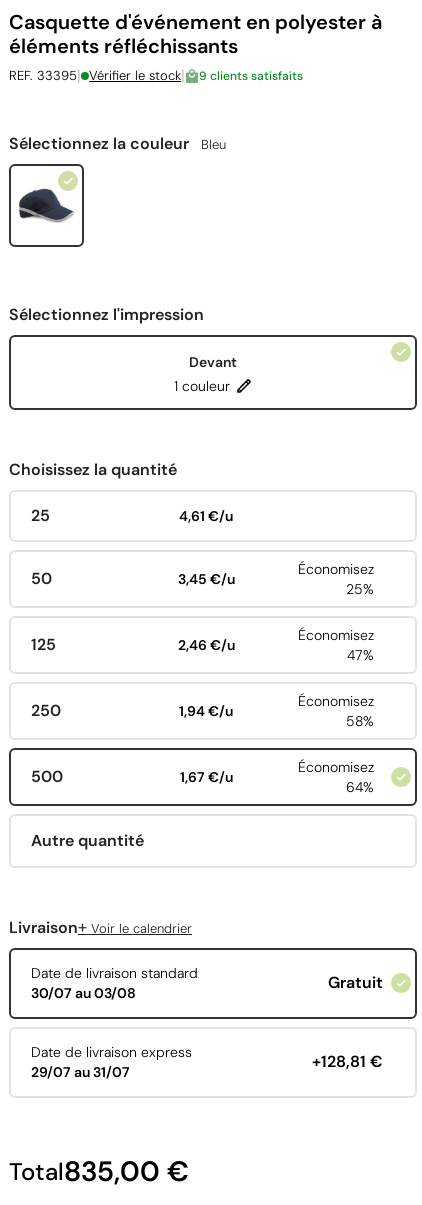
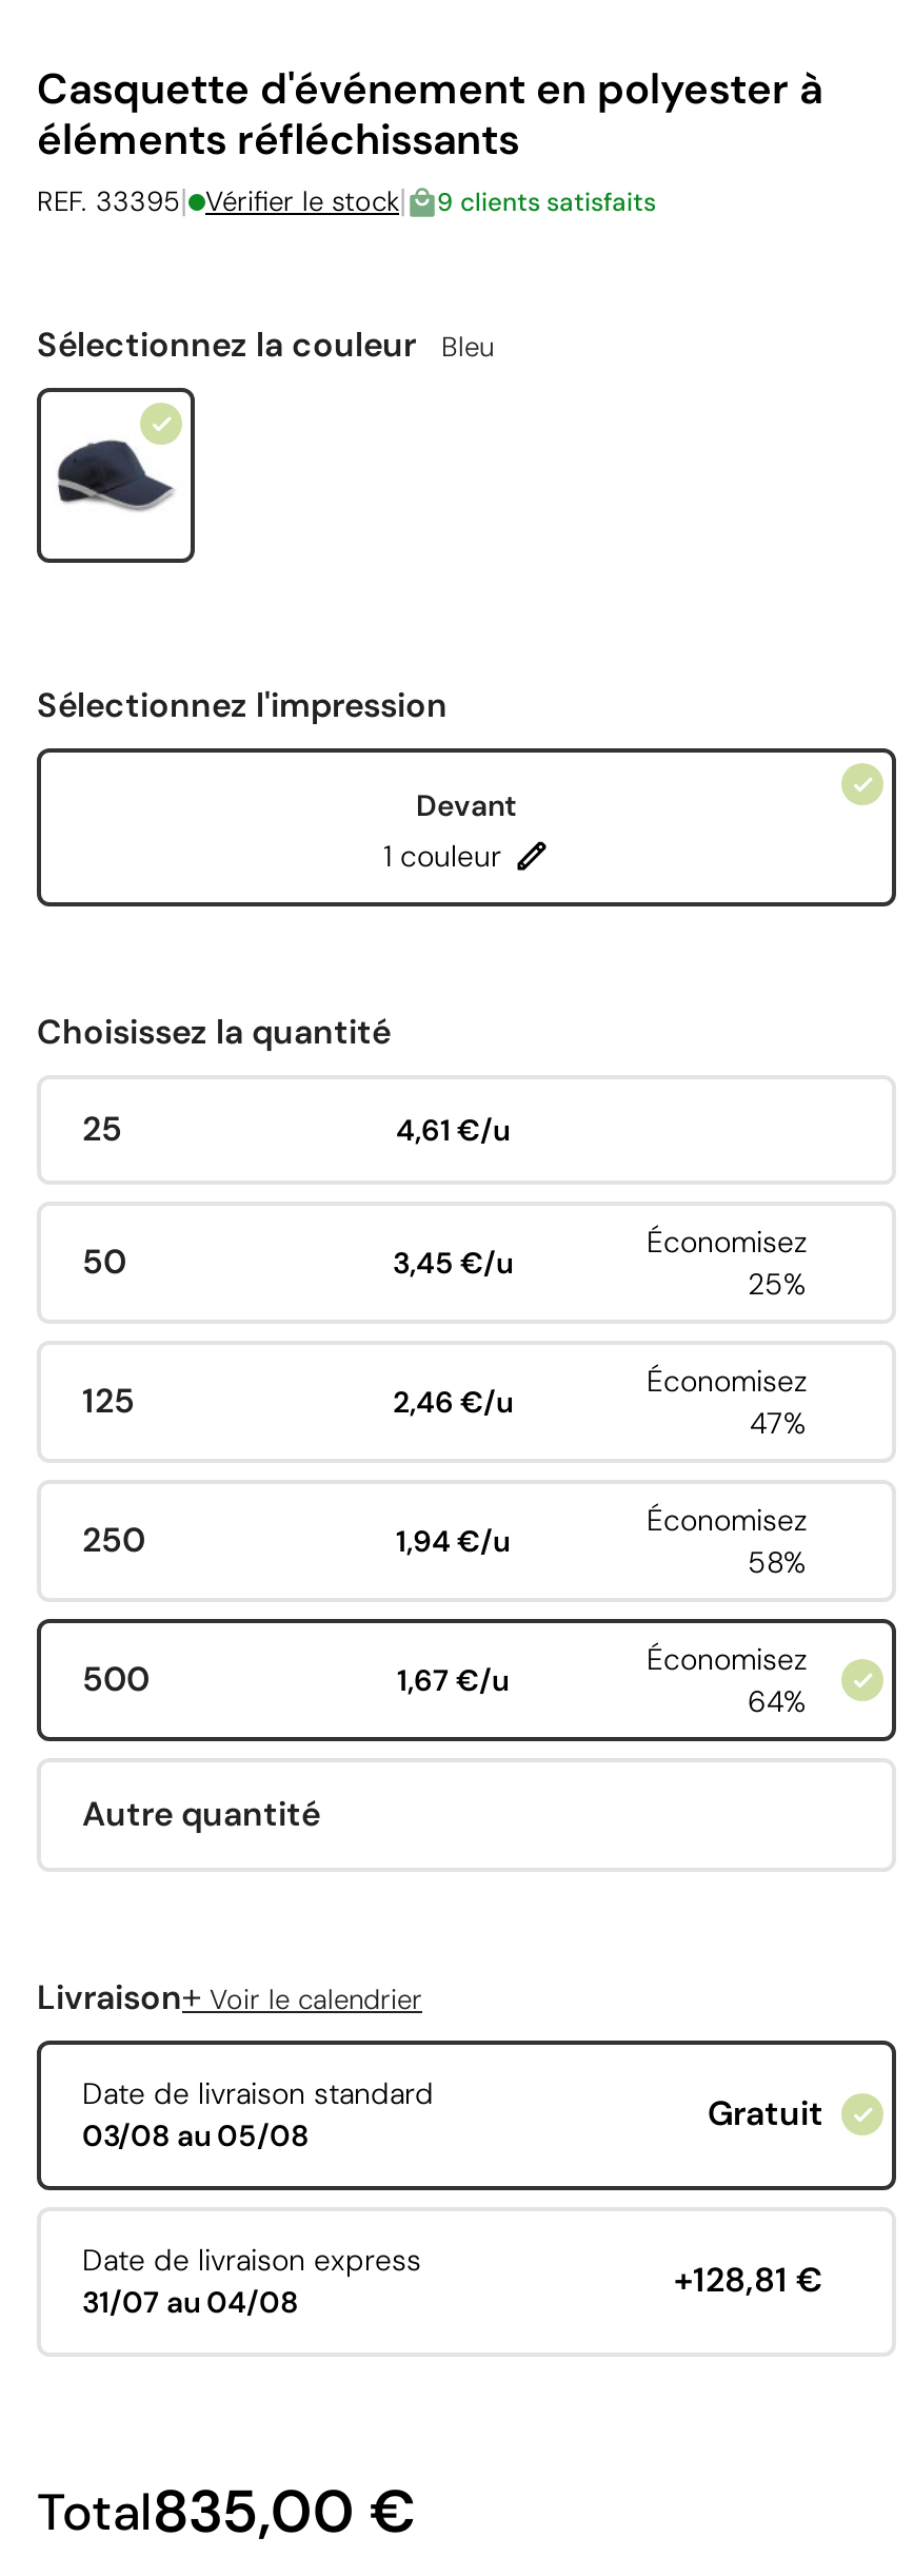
[30,984,135,1002] 30/07 au 03/08 -> [82,2117,310,2155] 03/08 au 05/08
[30,1063,129,1081] 29/07 au 31/07 -> [82,2283,299,2321] 31/07 au 04/08

